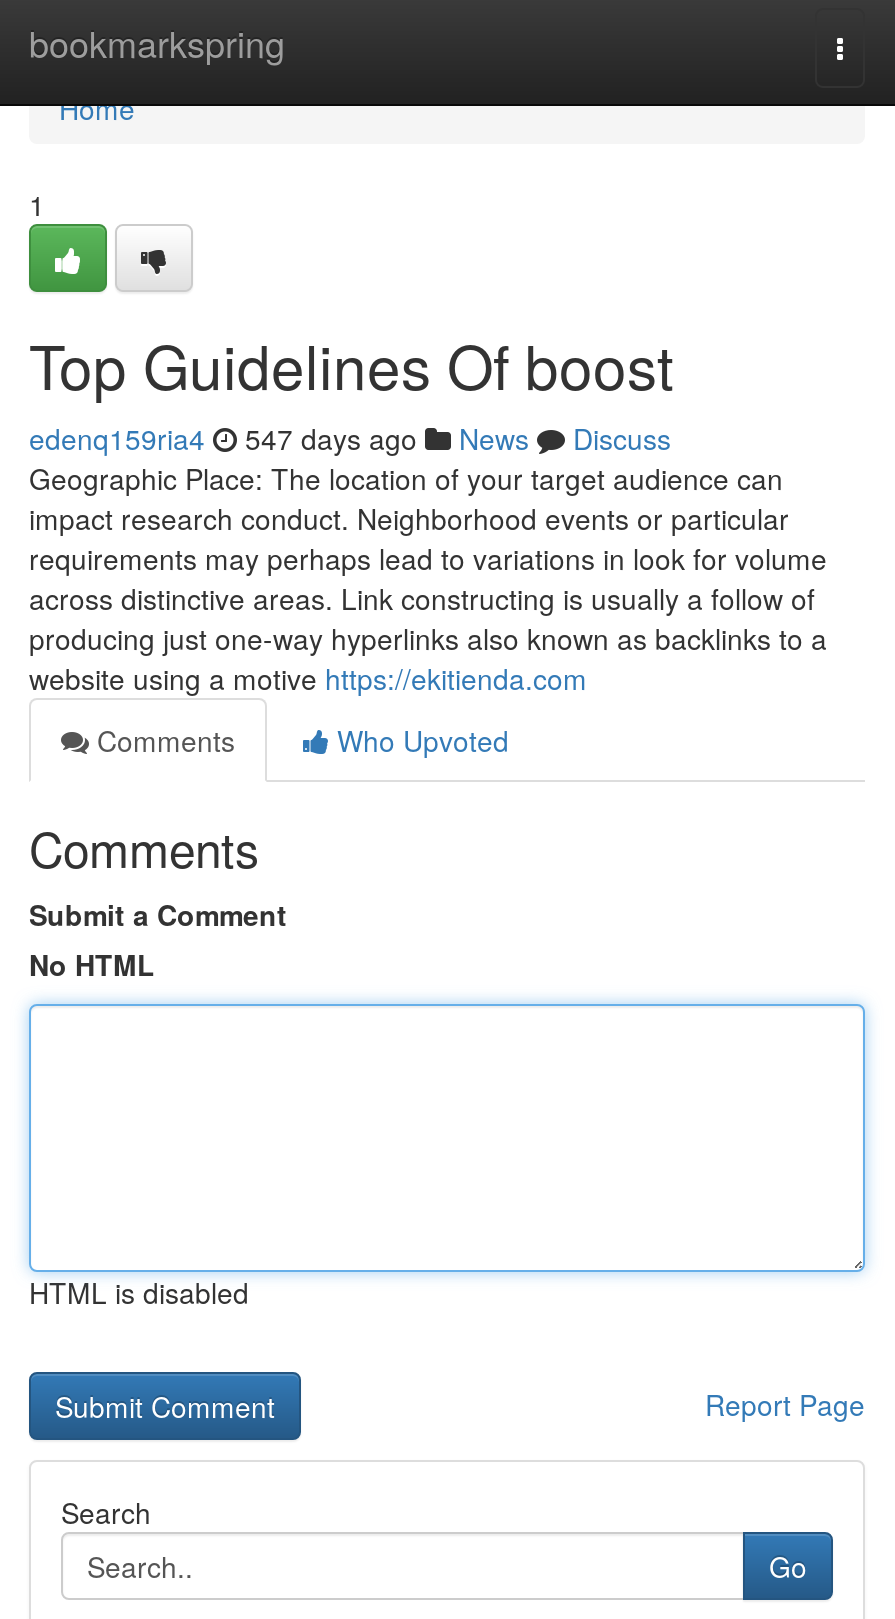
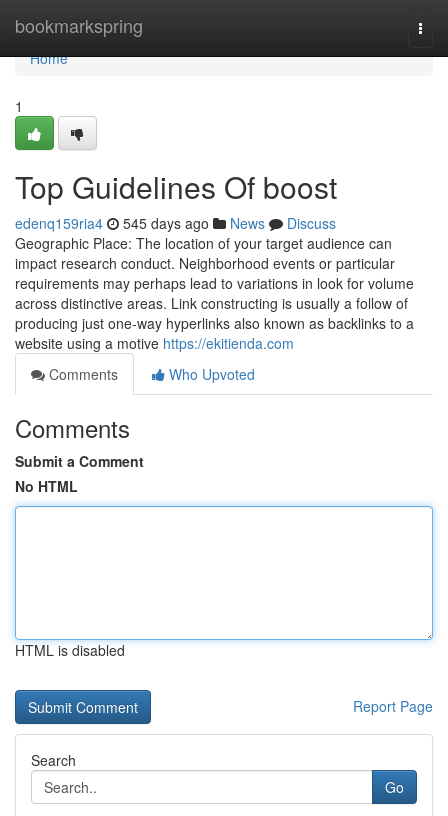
[29,418,671,458] edenq159ria4 547 days ago News Discuss -> [15,213,336,233] edenq159ria4 545 days ago News Discuss

